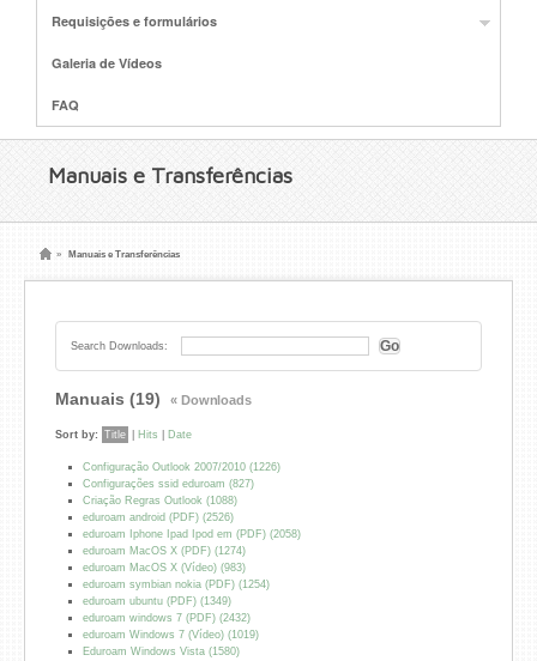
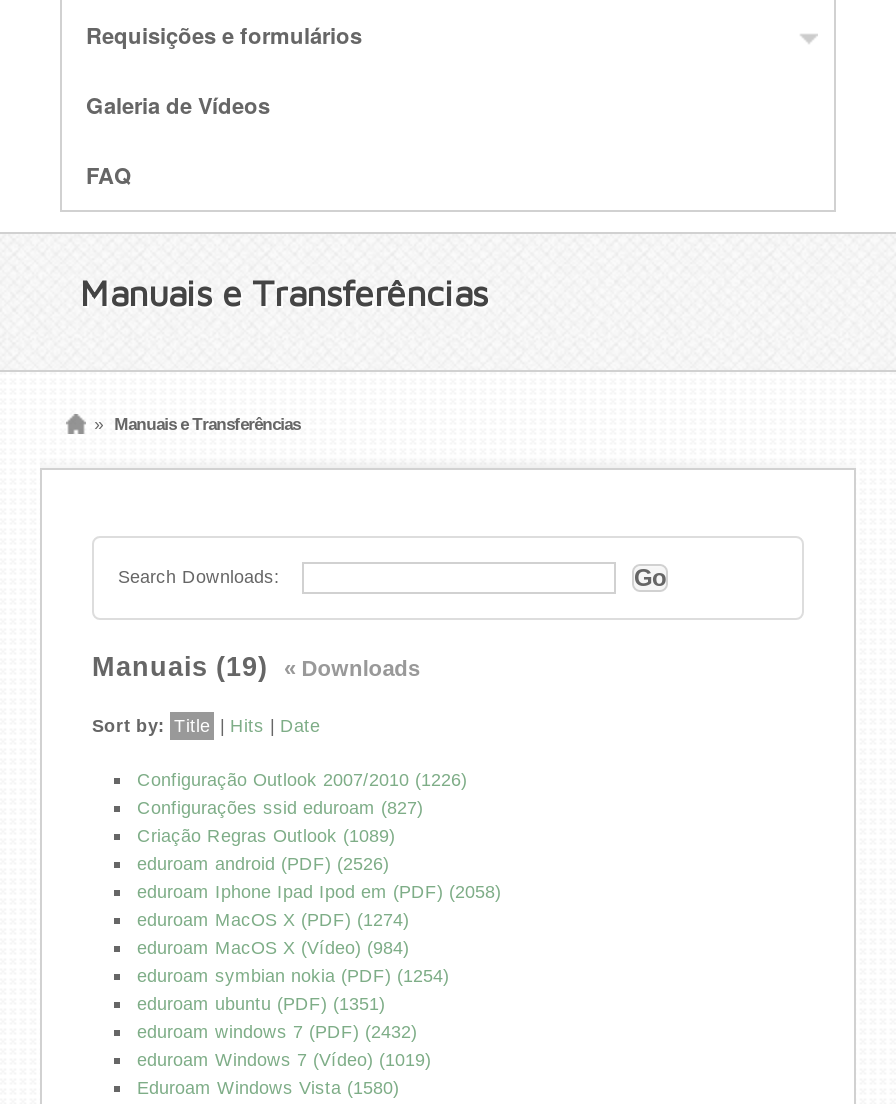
[82,495,237,507] Criação Regras Outlook (1088) -> [137,826,395,846] Criação Regras Outlook (1089)
[82,562,245,574] eduroam MacOS X (Vídeo) (983) -> [137,938,409,958] eduroam MacOS X (Vídeo) (984)
[82,595,231,607] eduroam ubuntu (PDF) (1349) -> [137,994,385,1014] eduroam ubuntu (PDF) (1351)

